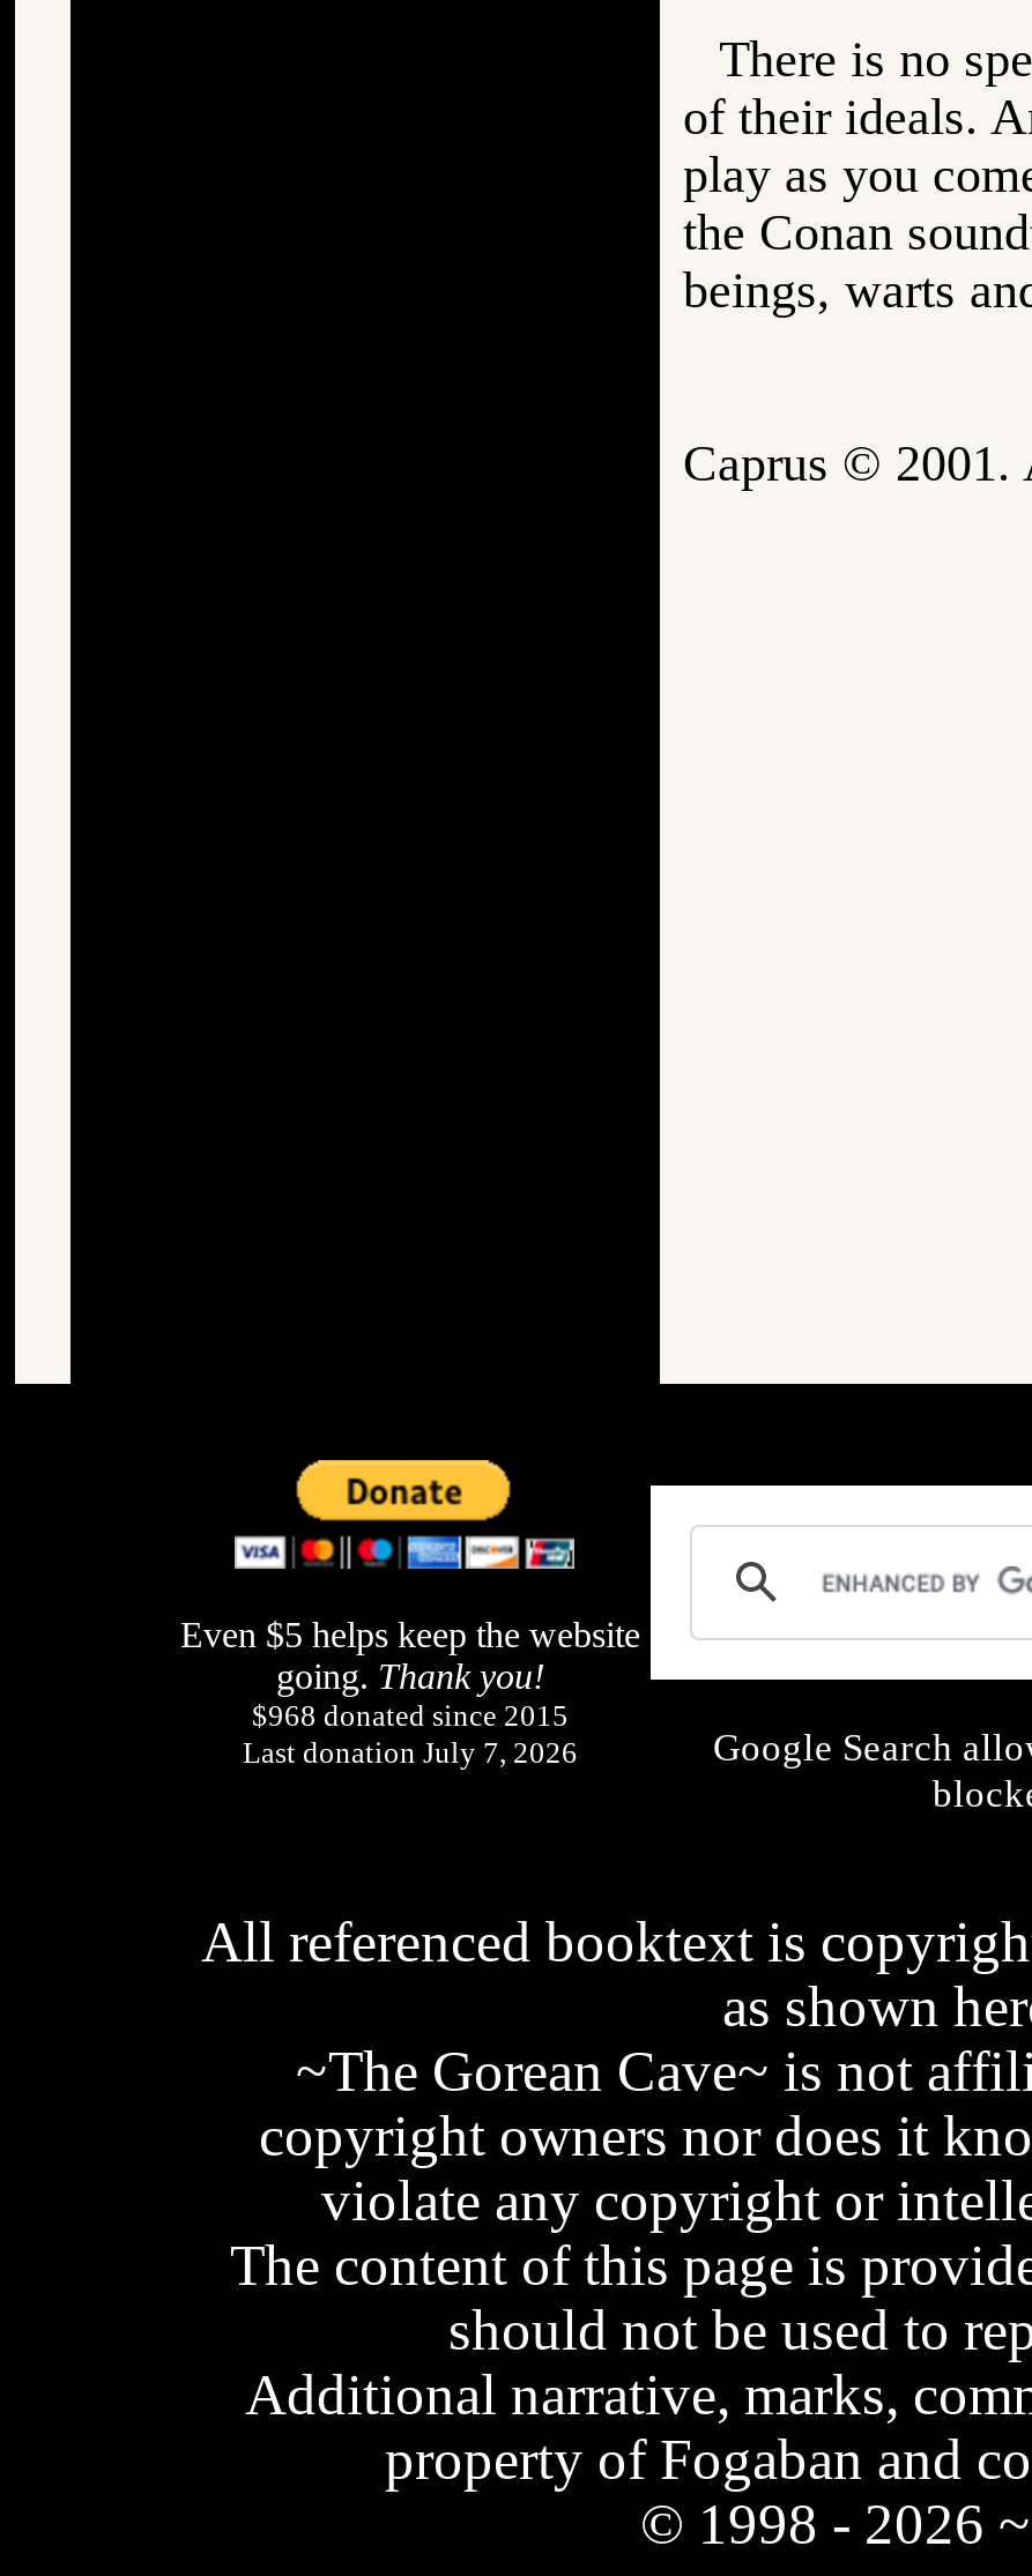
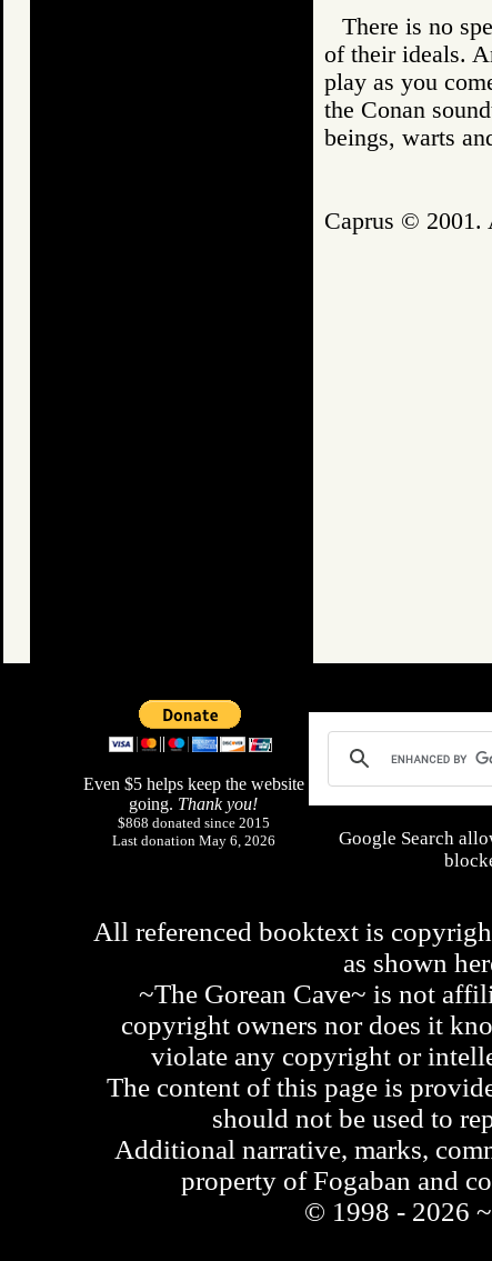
[252,1698,569,1733] $968 donated since 2015 -> [117,814,269,831] $868 donated since 2015
[243,1735,578,1770] Last donation July 7, 2026 -> [112,832,275,849] Last donation May 6, 2026

